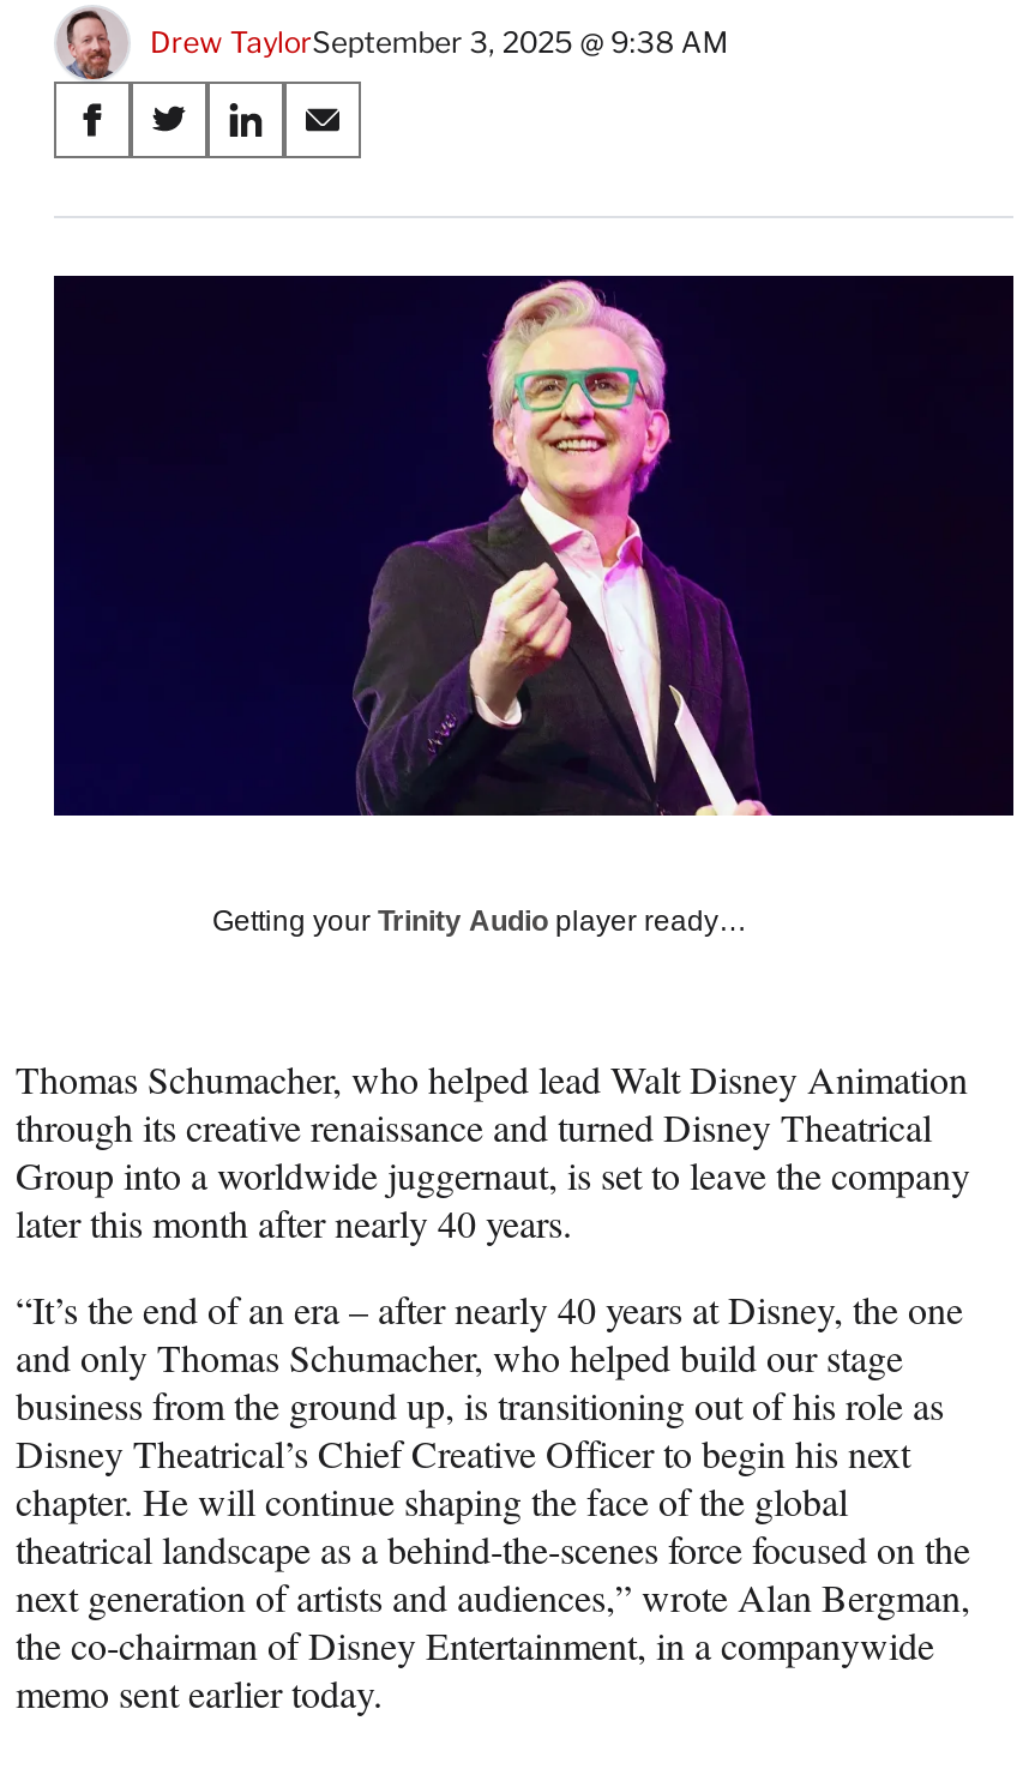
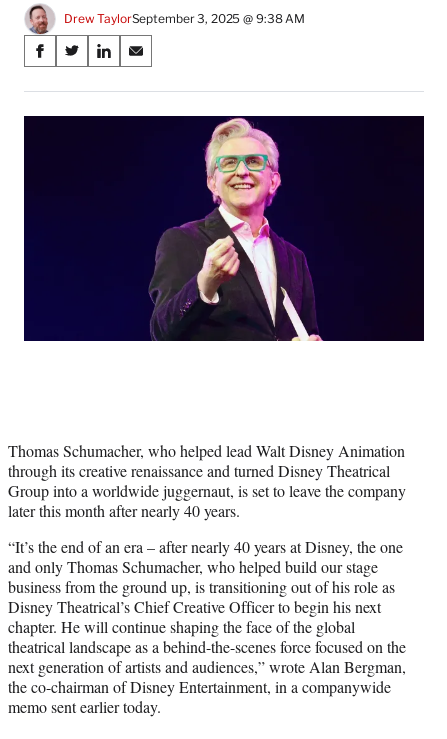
[212,903,747,937] Getting your Trinity Audio player ready… -> none

